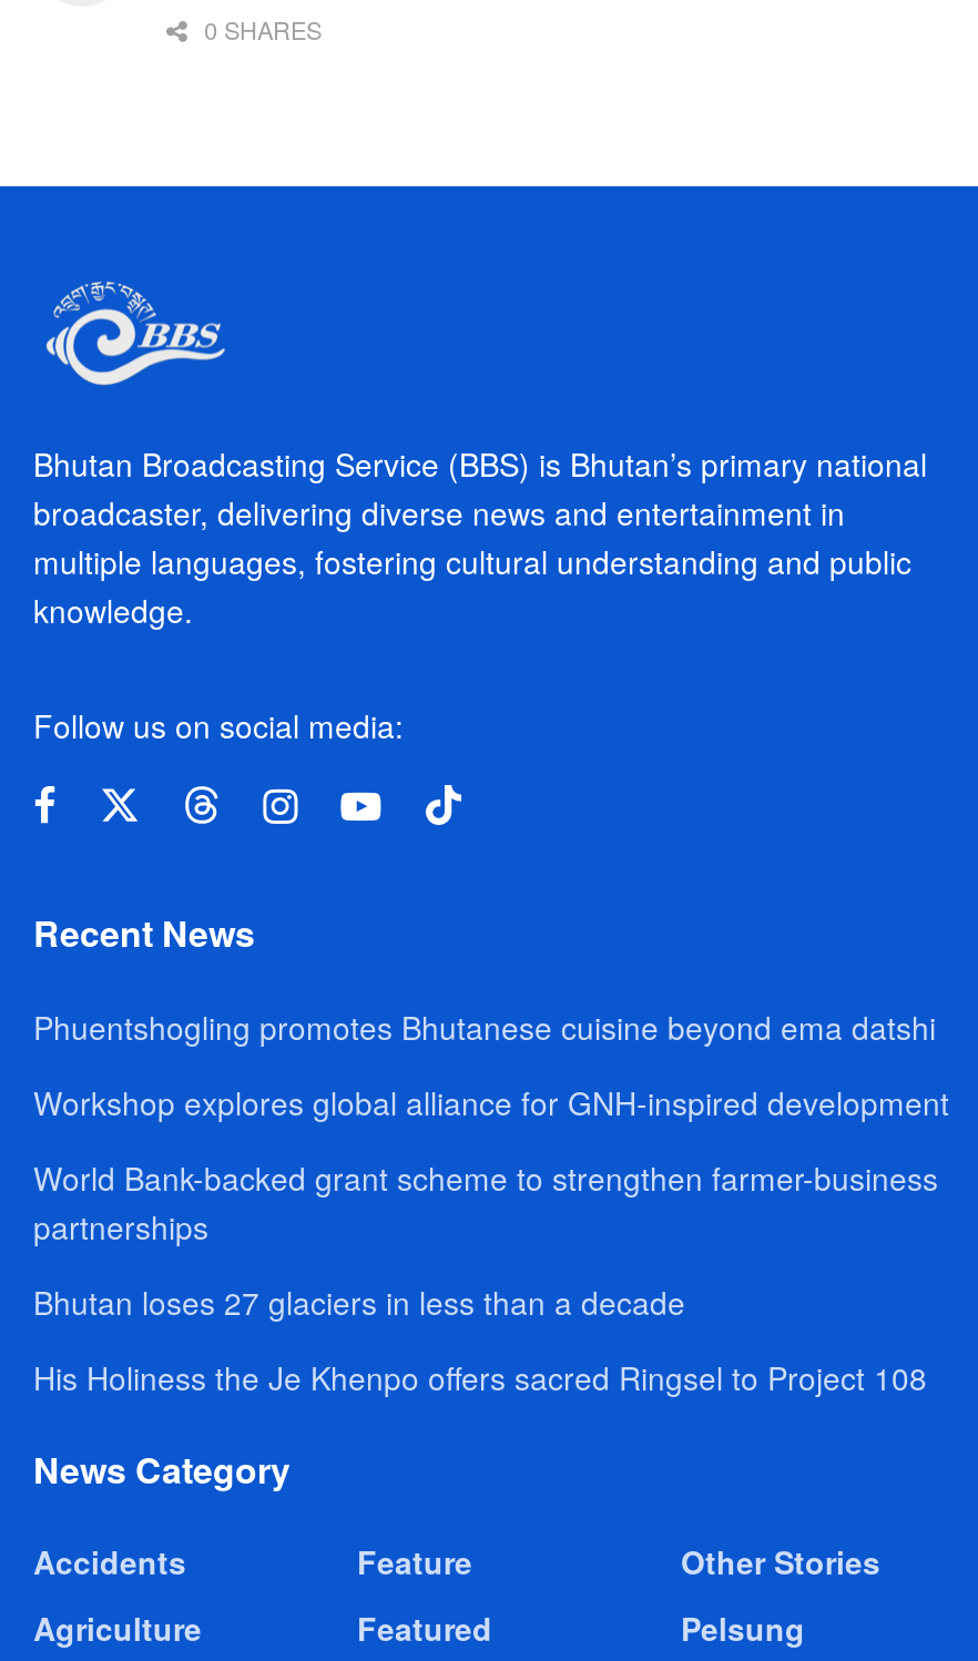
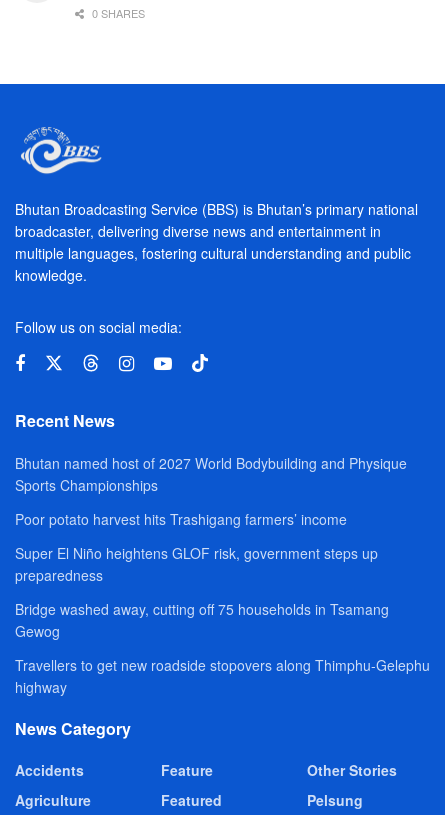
[33,1005,936,1050] Phuentshogling promotes Bhutanese cuisine beyond ema datshi -> [15,453,407,495] Bhutan named host of 2027 World Bodybuilding and Physique | Sports Championships
[33,1081,949,1125] Workshop explores global alliance for GNH-inspired development -> [15,509,347,529] Poor potato harvest hits Trashigang farmers’ income
[33,1156,938,1249] World Bank-backed grant scheme to strengthen farmer-business | partnerships -> [15,543,378,585] Super El Niño heightens GLOF risk, government steps up | preparedness
[33,1280,685,1325] Bhutan loses 27 glaciers in less than a decade -> [15,599,389,641] Bridge washed away, cutting off 75 households in Tsamang | Gewog
[33,1356,927,1400] His Holiness the Je Khenpo offers sacred Ringsel to Project 108 -> [15,655,430,697] Travellers to get new roadside stopovers along Thimphu-Gelephu | highway

